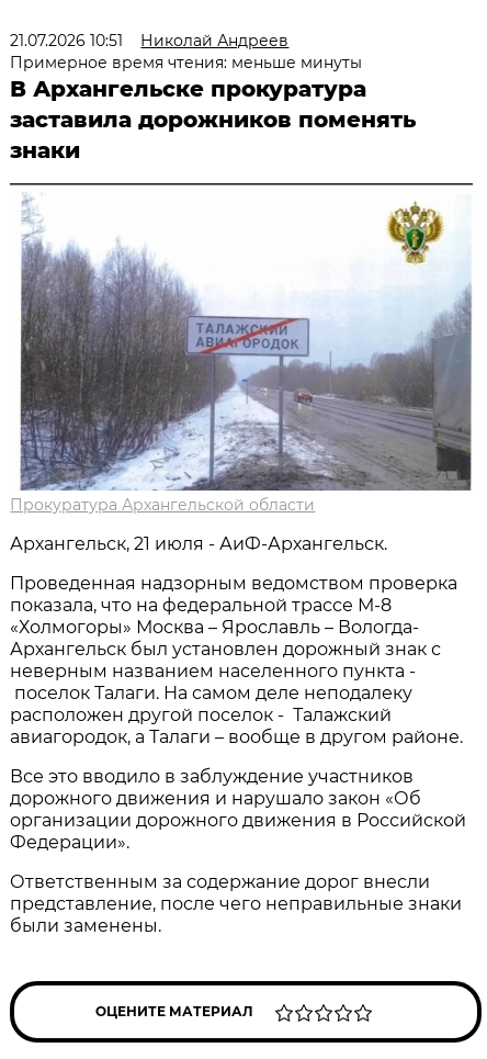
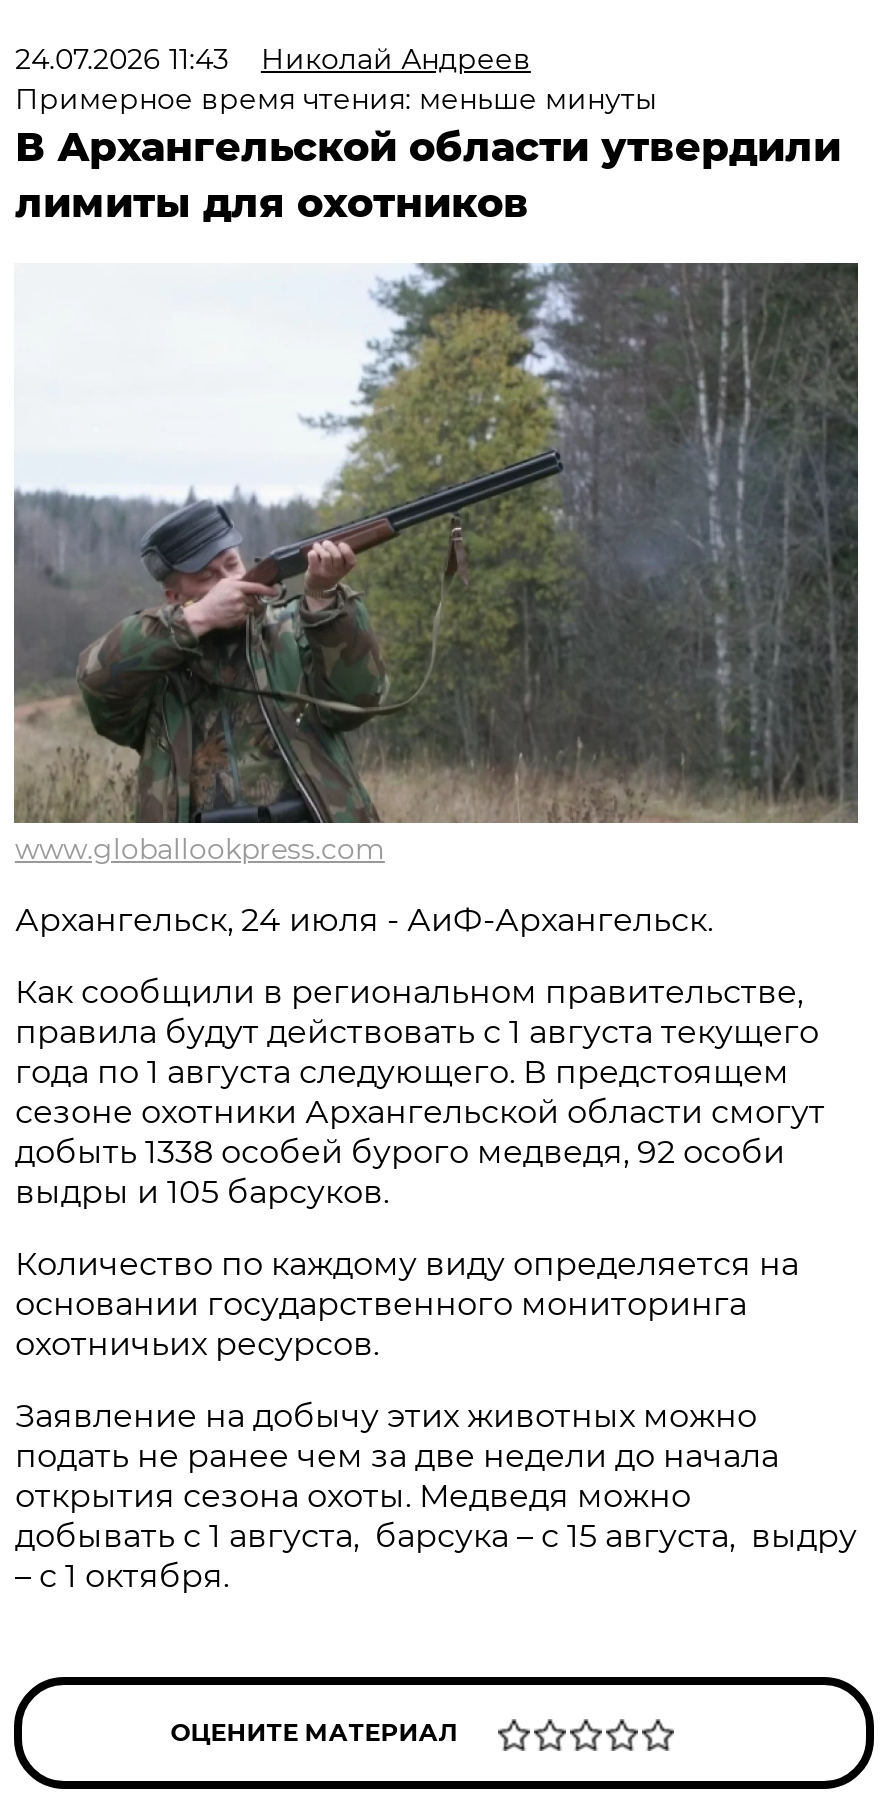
[10,31,289,50] 21.07.2026 10:51 Николай Андреев -> [15,41,531,77] 24.07.2026 11:43 Николай Андреев
[10,76,416,164] В Архангельске прокуратура | заставила дорожников поменять | знаки -> [15,123,841,227] В Архангельской области утвердили | лимиты для охотников
[10,198,473,515] [image] | Прокуратура Архангельской области -> [12,261,860,867] [image] | www.globallookpress.com
[10,533,388,554] Архангельск, 21 июля - АиФ-Архангельск. -> [15,901,713,939] Архангельск, 24 июля - АиФ-Архангельск.
[10,573,463,747] Проведенная надзорным ведомством проверка | показала, что на федеральной трассе М-8 | «Холмогоры» Москва – Ярославль – Вологда- | Архангельск был установлен дорожный знак с | неверным названием населенного пункта - | поселок Талаги. На самом деле неподалеку | расположен другой поселок - Талажский | авиагородок, а Талаги – вообще в другом районе. -> [15,973,825,1211] Как сообщили в региональном правительстве, | правила будут действовать с 1 августа текущего | года по 1 августа следующего. В предстоящем | сезоне охотники Архангельской области смогут | добыть 1338 особей бурого медведя, 92 особи | выдры и 105 барсуков.
[10,766,467,853] Все это вводило в заблуждение участников | дорожного движения и нарушало закон «Об | организации дорожного движения в Российской | Федерации». -> [15,1245,799,1363] Количество по каждому виду определяется на | основании государственного мониторинга | охотничьих ресурсов.
[10,871,462,936] Ответственным за содержание дорог внесли | представление, после чего неправильные знаки | были заменены. -> [15,1397,857,1595] Заявление на добычу этих животных можно | подать не ранее чем за две недели до начала | открытия сезона охоты. Медведя можно | добывать с 1 августа, барсука – с 15 августа, выдру | – с 1 октября.

